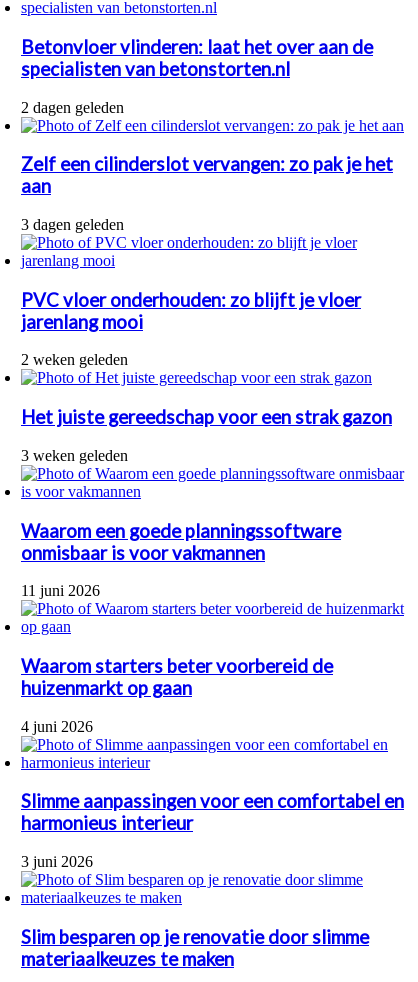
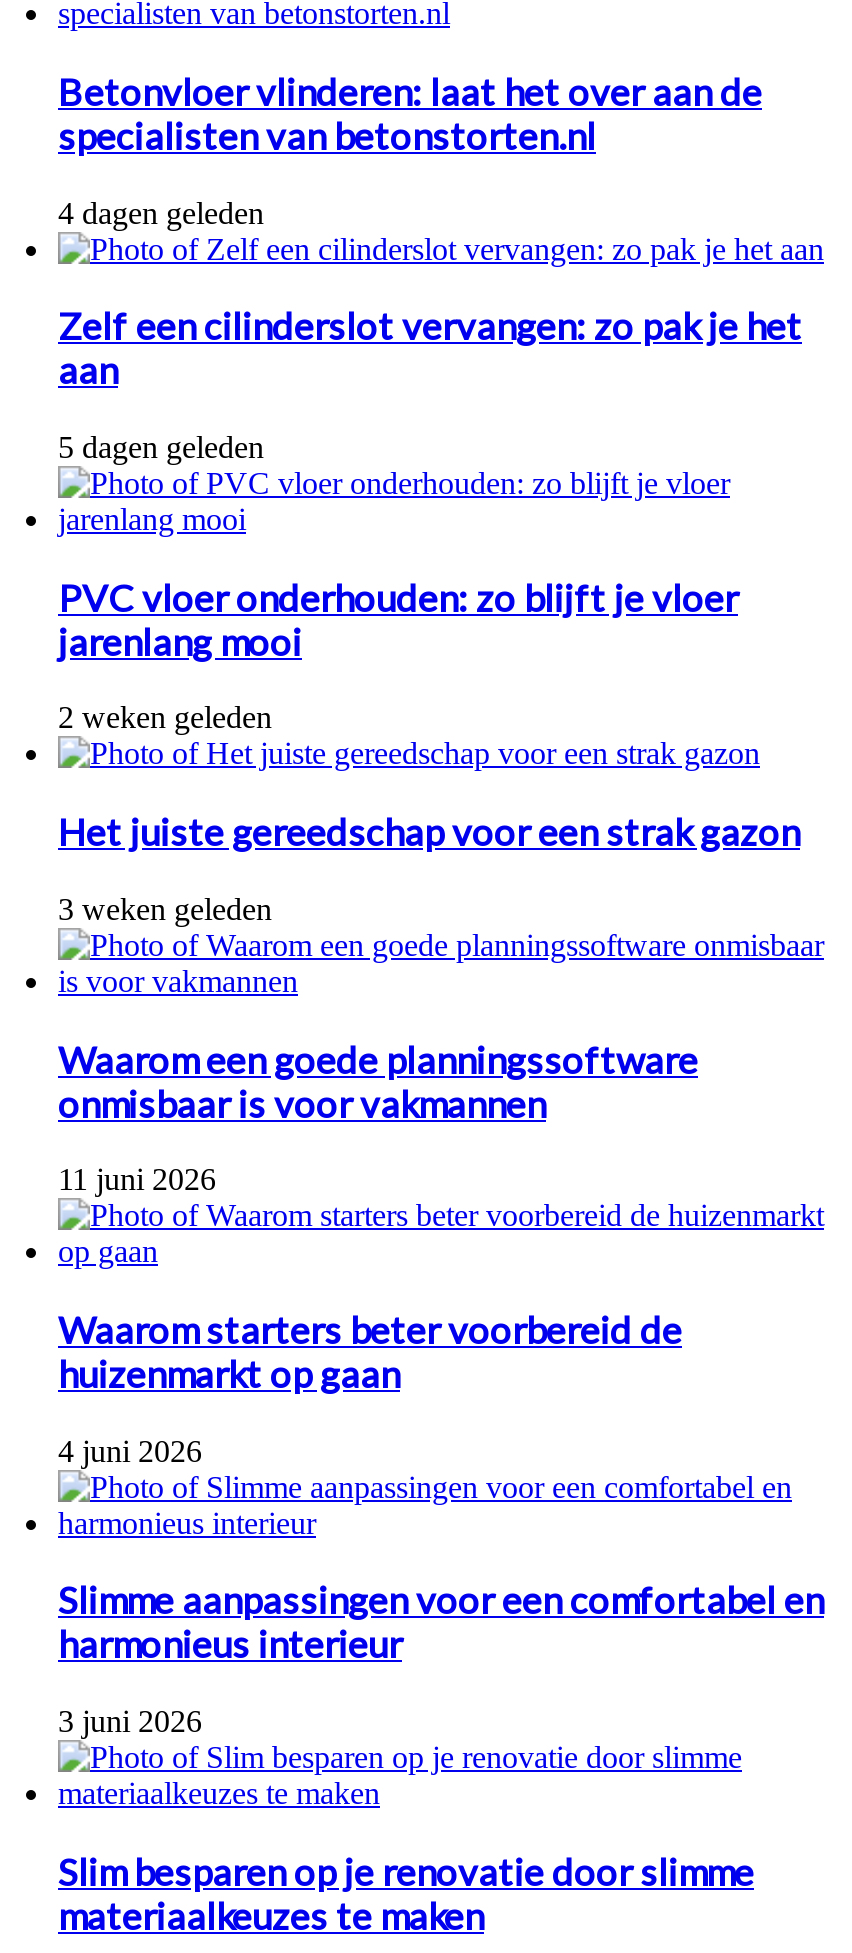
[21,98,124,115] 2 dagen geleden -> [58,195,264,229] 4 dagen geleden
[21,216,124,233] 3 dagen geleden -> [58,430,264,464] 5 dagen geleden

